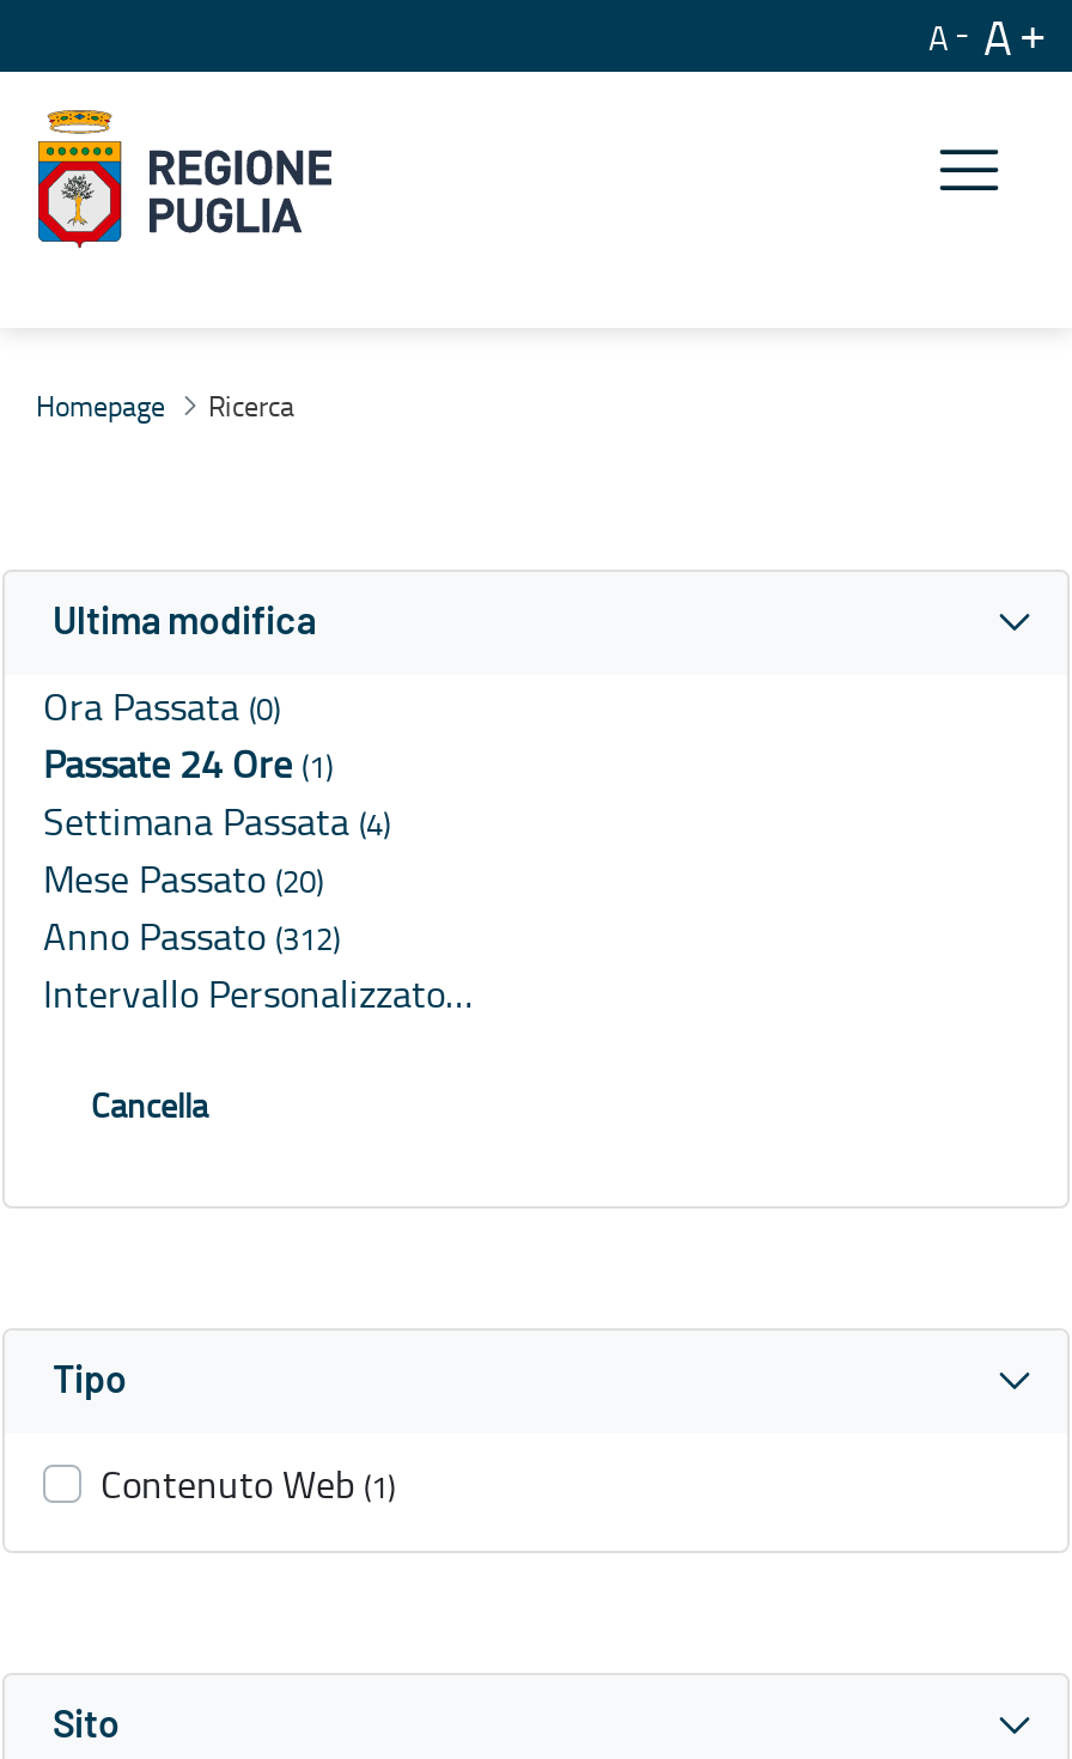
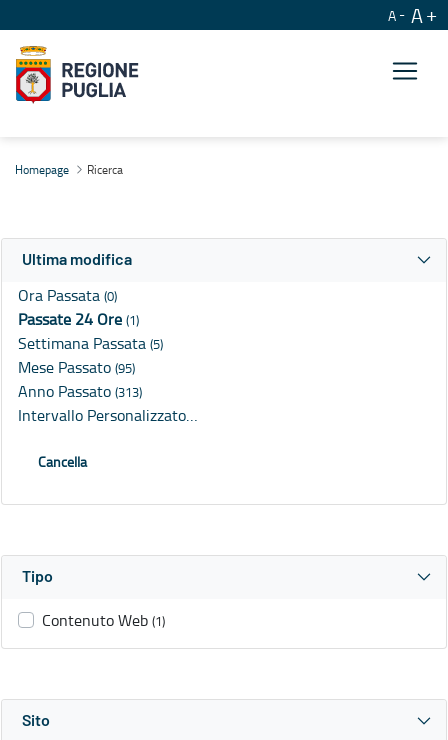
[43,795,390,848] Settimana Passata (4) -> [18,332,163,354] Settimana Passata (5)
[43,853,323,905] Mese Passato (20) -> [18,356,135,378] Mese Passato (95)
[43,910,340,963] Anno Passato (312) -> [18,380,142,402] Anno Passato (313)

